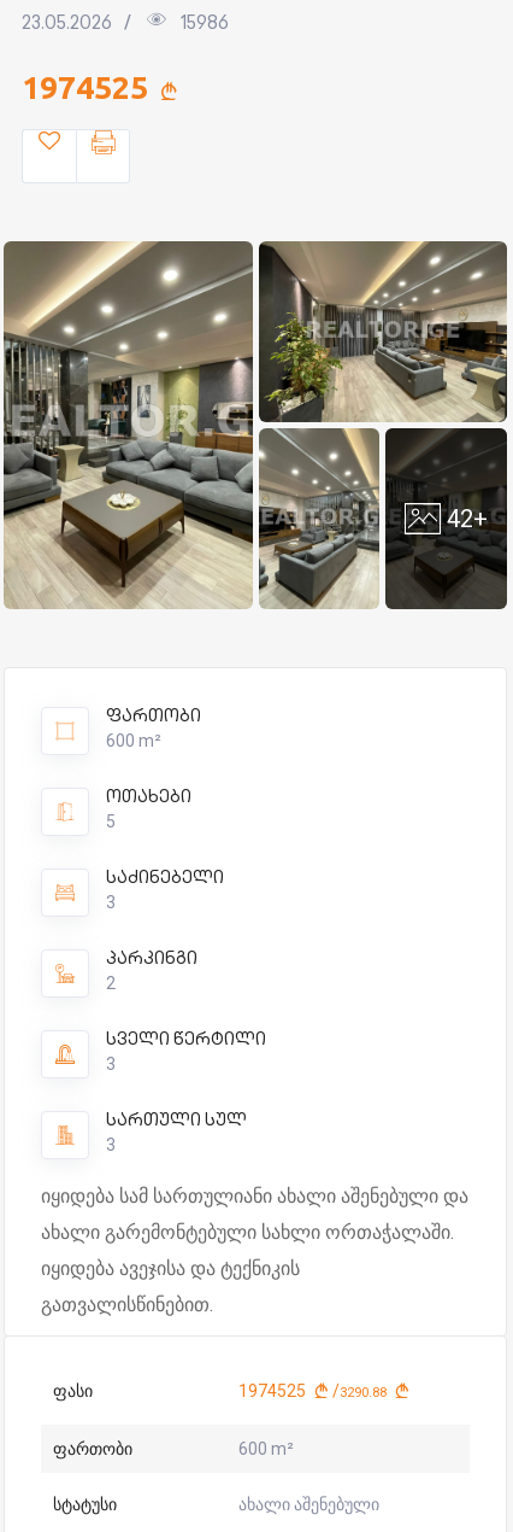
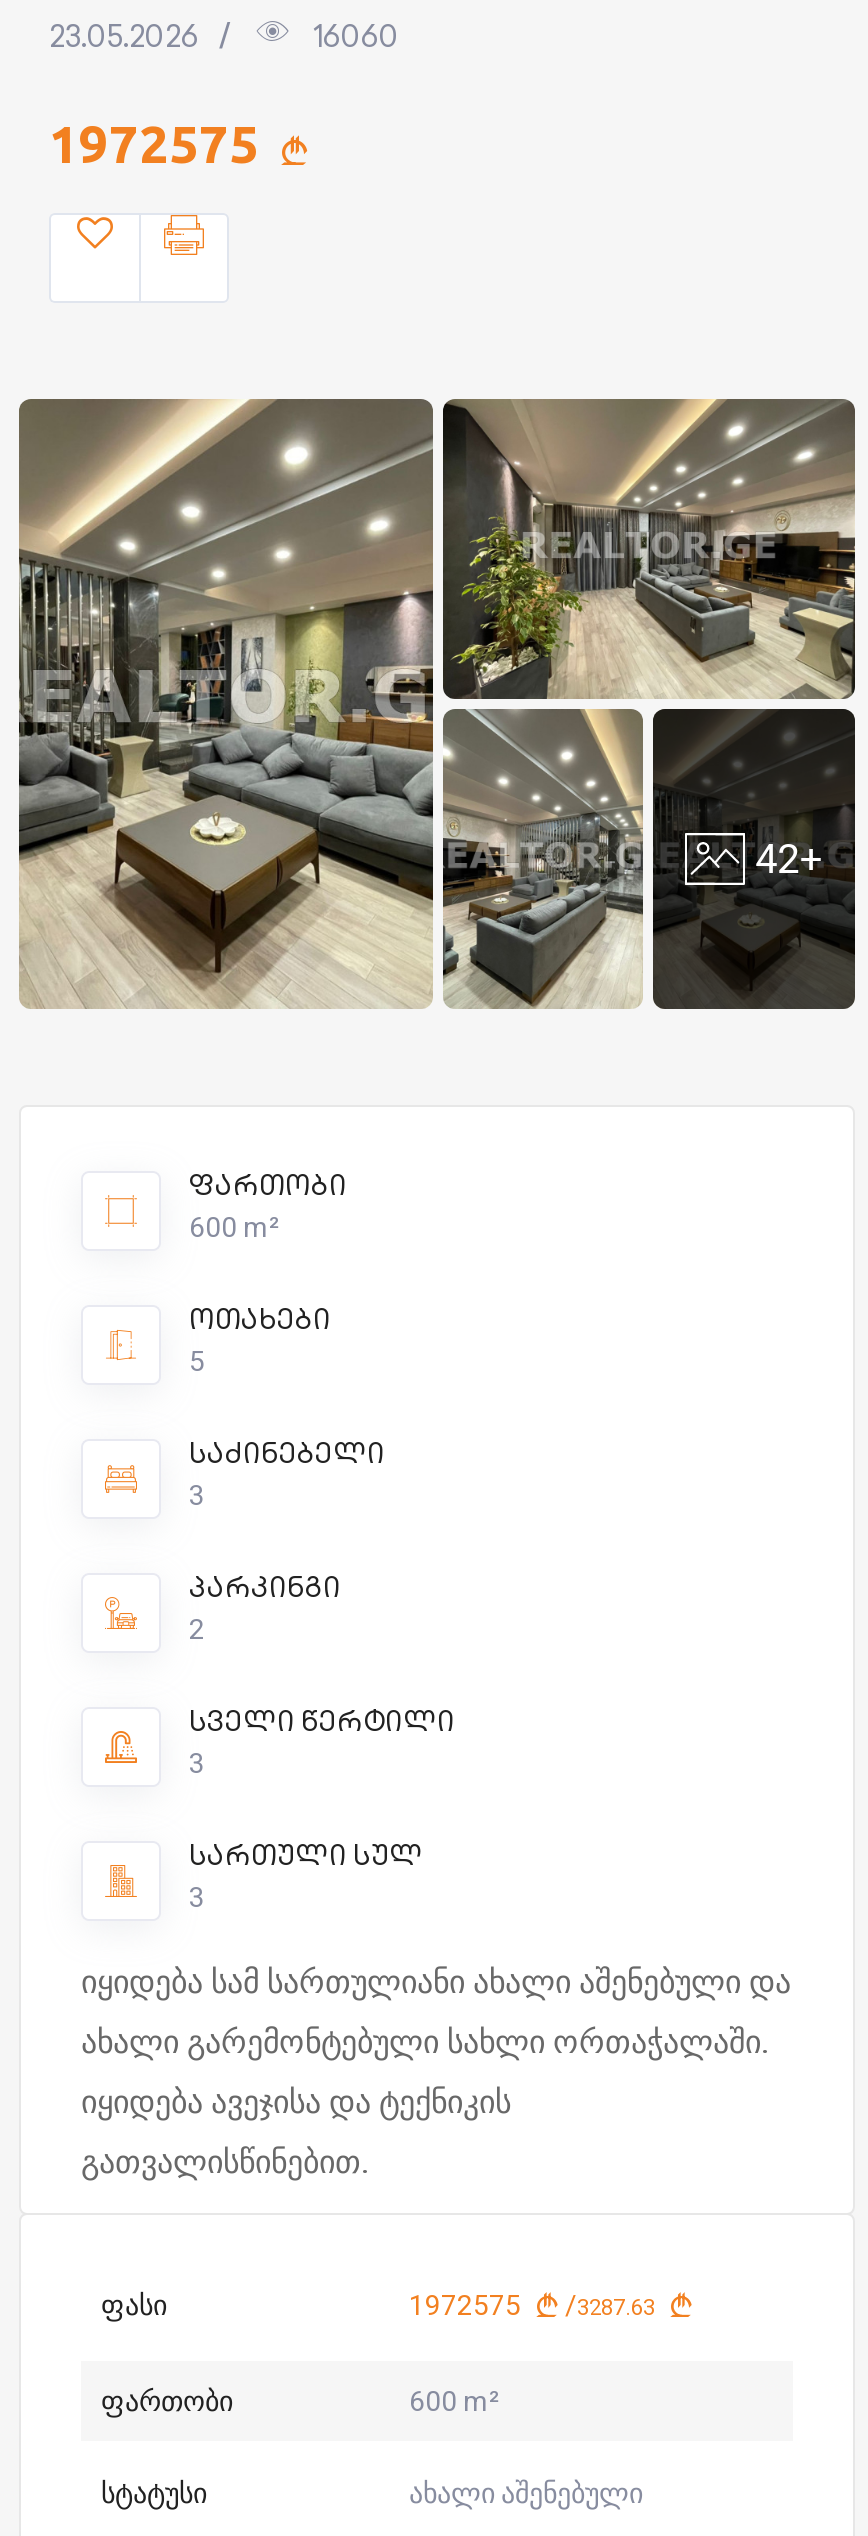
[181,10,229,35] 15986 -> [313,15,399,57] 16060
[22,70,155,105] 1974525 -> [49,115,271,173] 1972575
[238,1381,309,1401] 1974525 -> [409,2289,527,2321] 1972575
[329,1381,390,1401] /3290.88 -> [559,2289,661,2321] /3287.63

